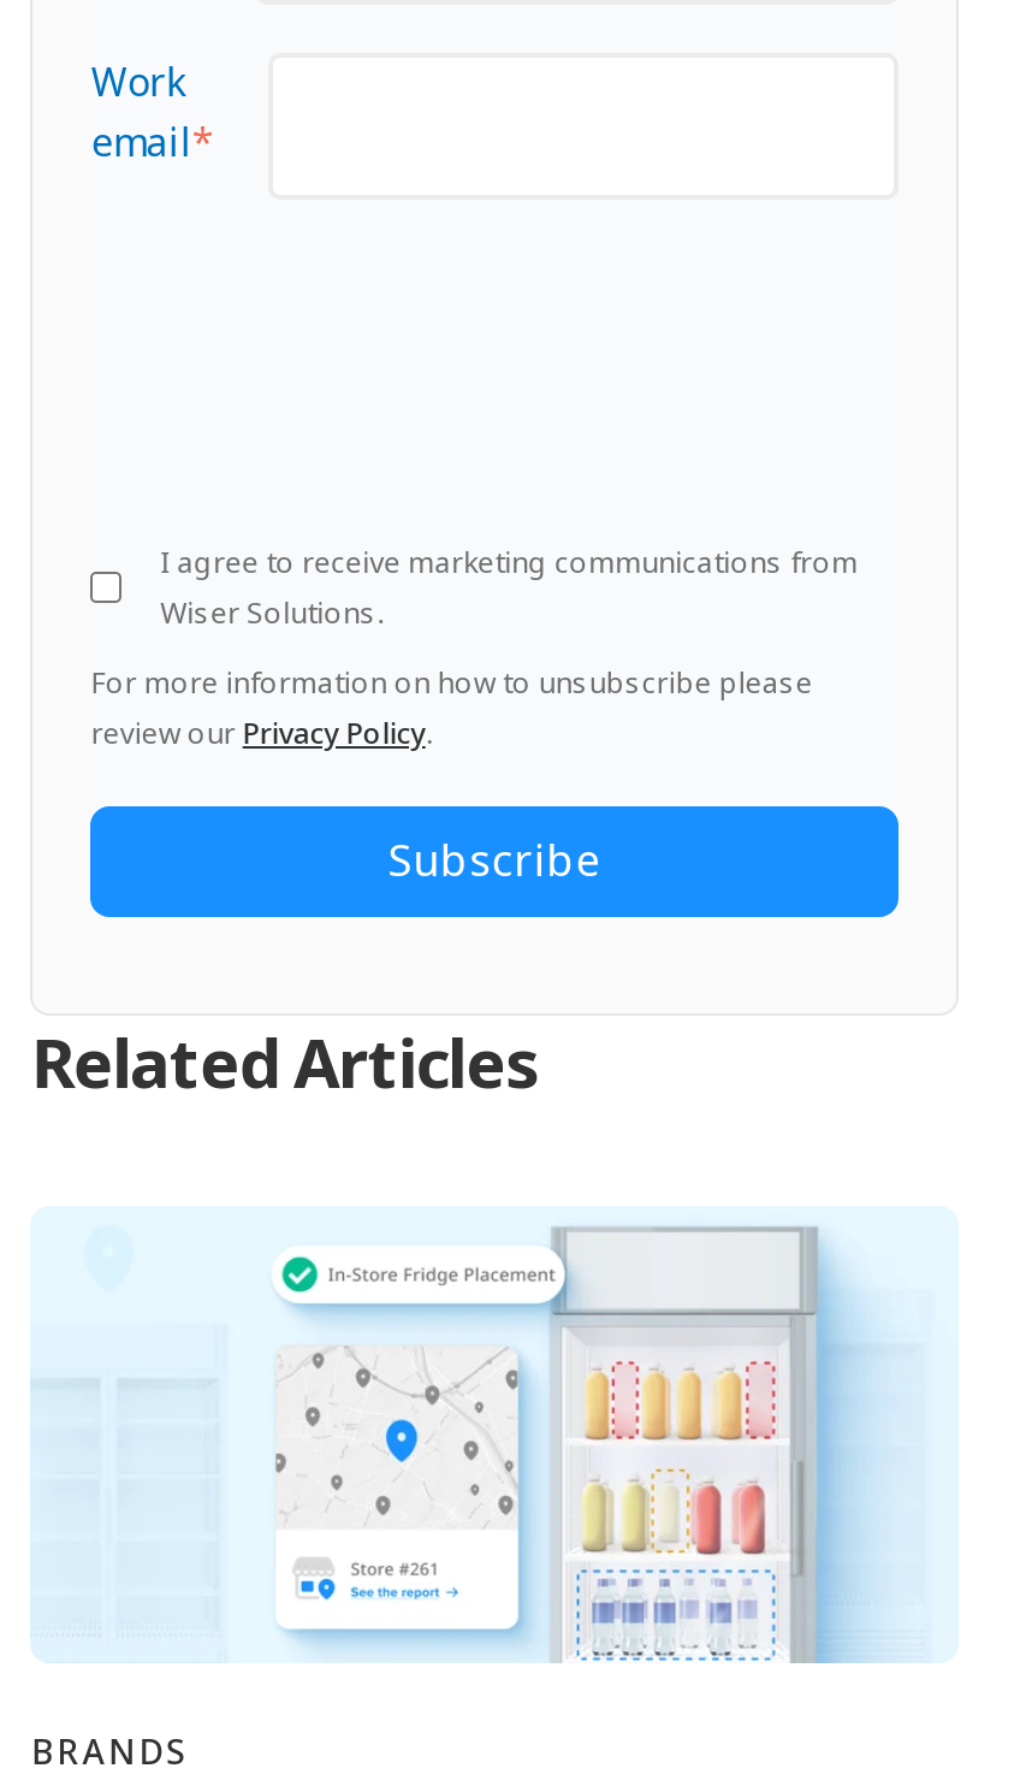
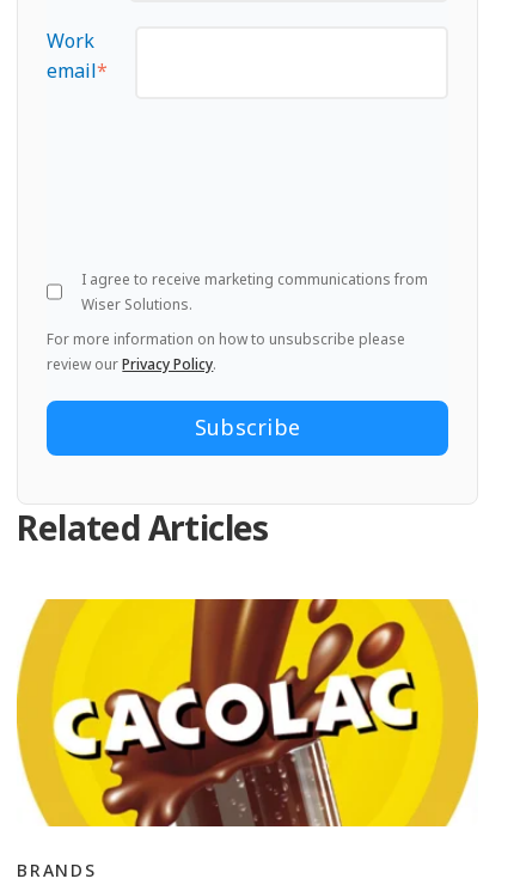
[30,1206,959,1666] [image] -> [16,598,479,828] [image]

